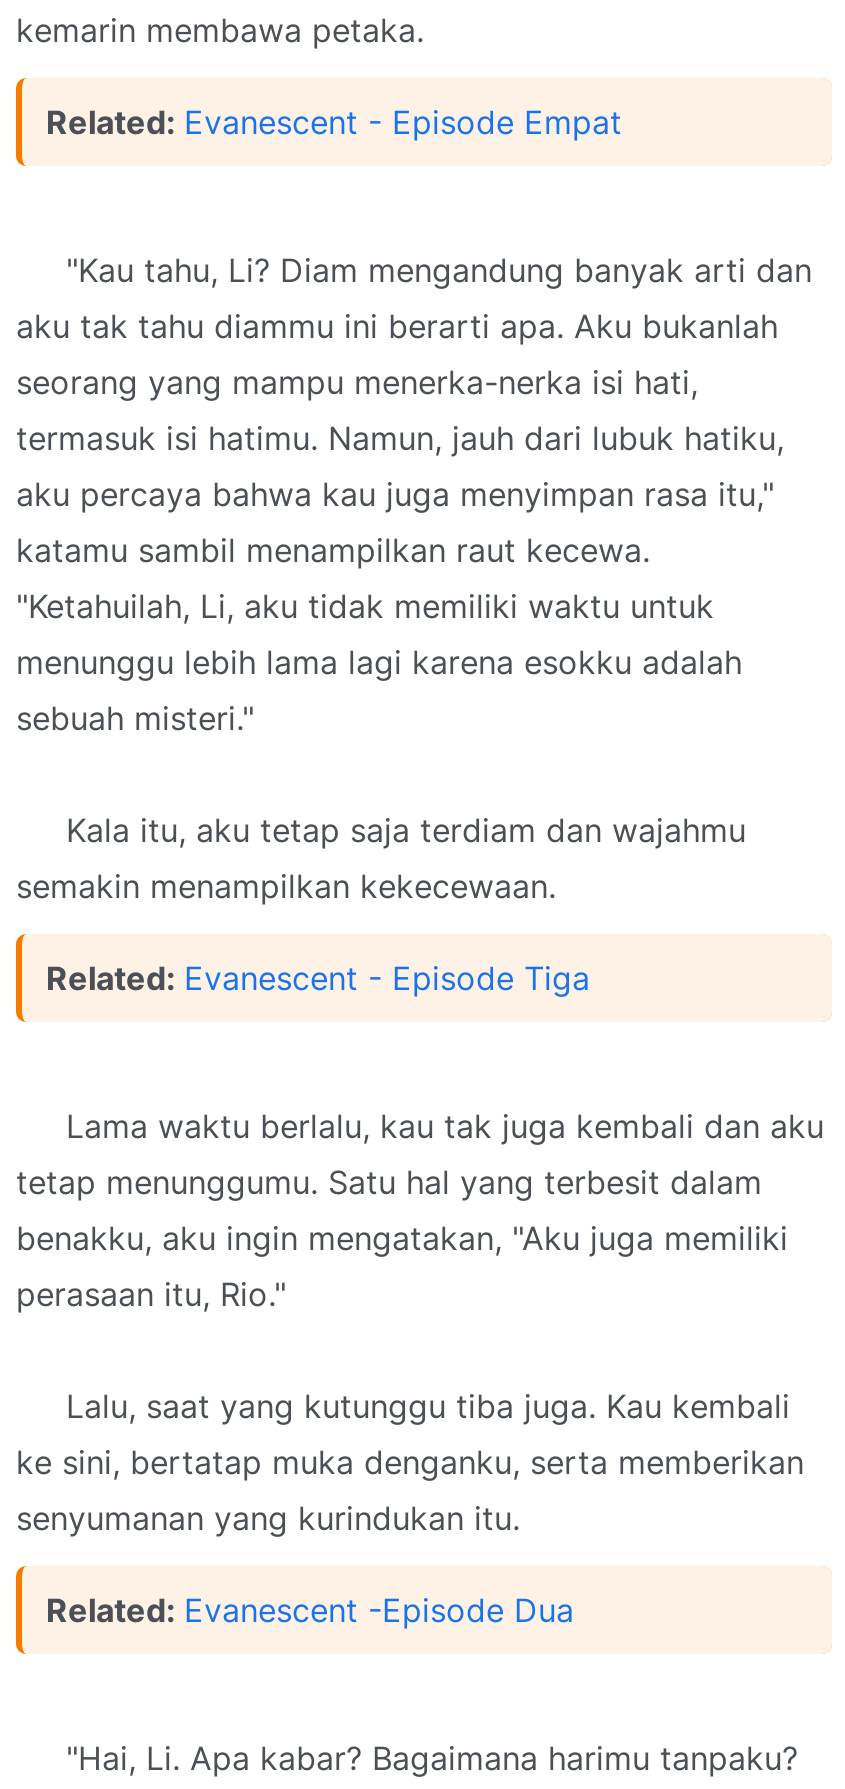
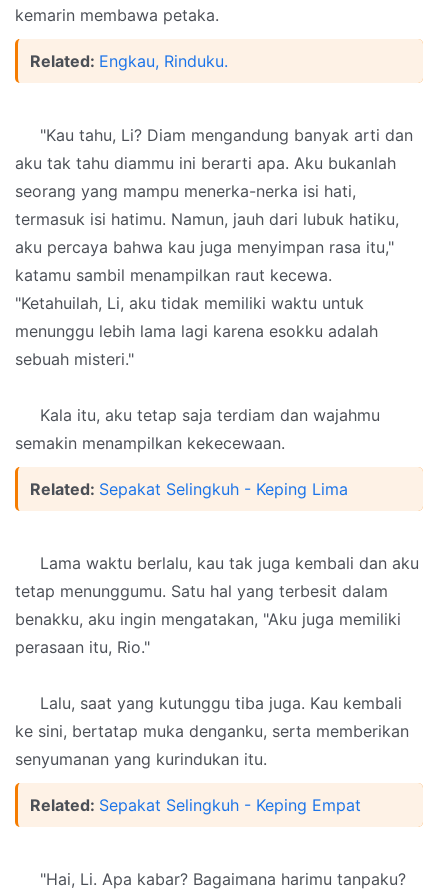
[46,102,622,142] Related: Evanescent - Episode Empat -> [30,51,228,71] Related: Engkau, Rinduku.
[46,958,590,998] Related: Evanescent - Episode Tiga -> [30,479,348,499] Related: Sepakat Selingkuh - Keping Lima
[46,1590,574,1630] Related: Evanescent -Episode Dua -> [30,795,361,815] Related: Sepakat Selingkuh - Keping Empat

